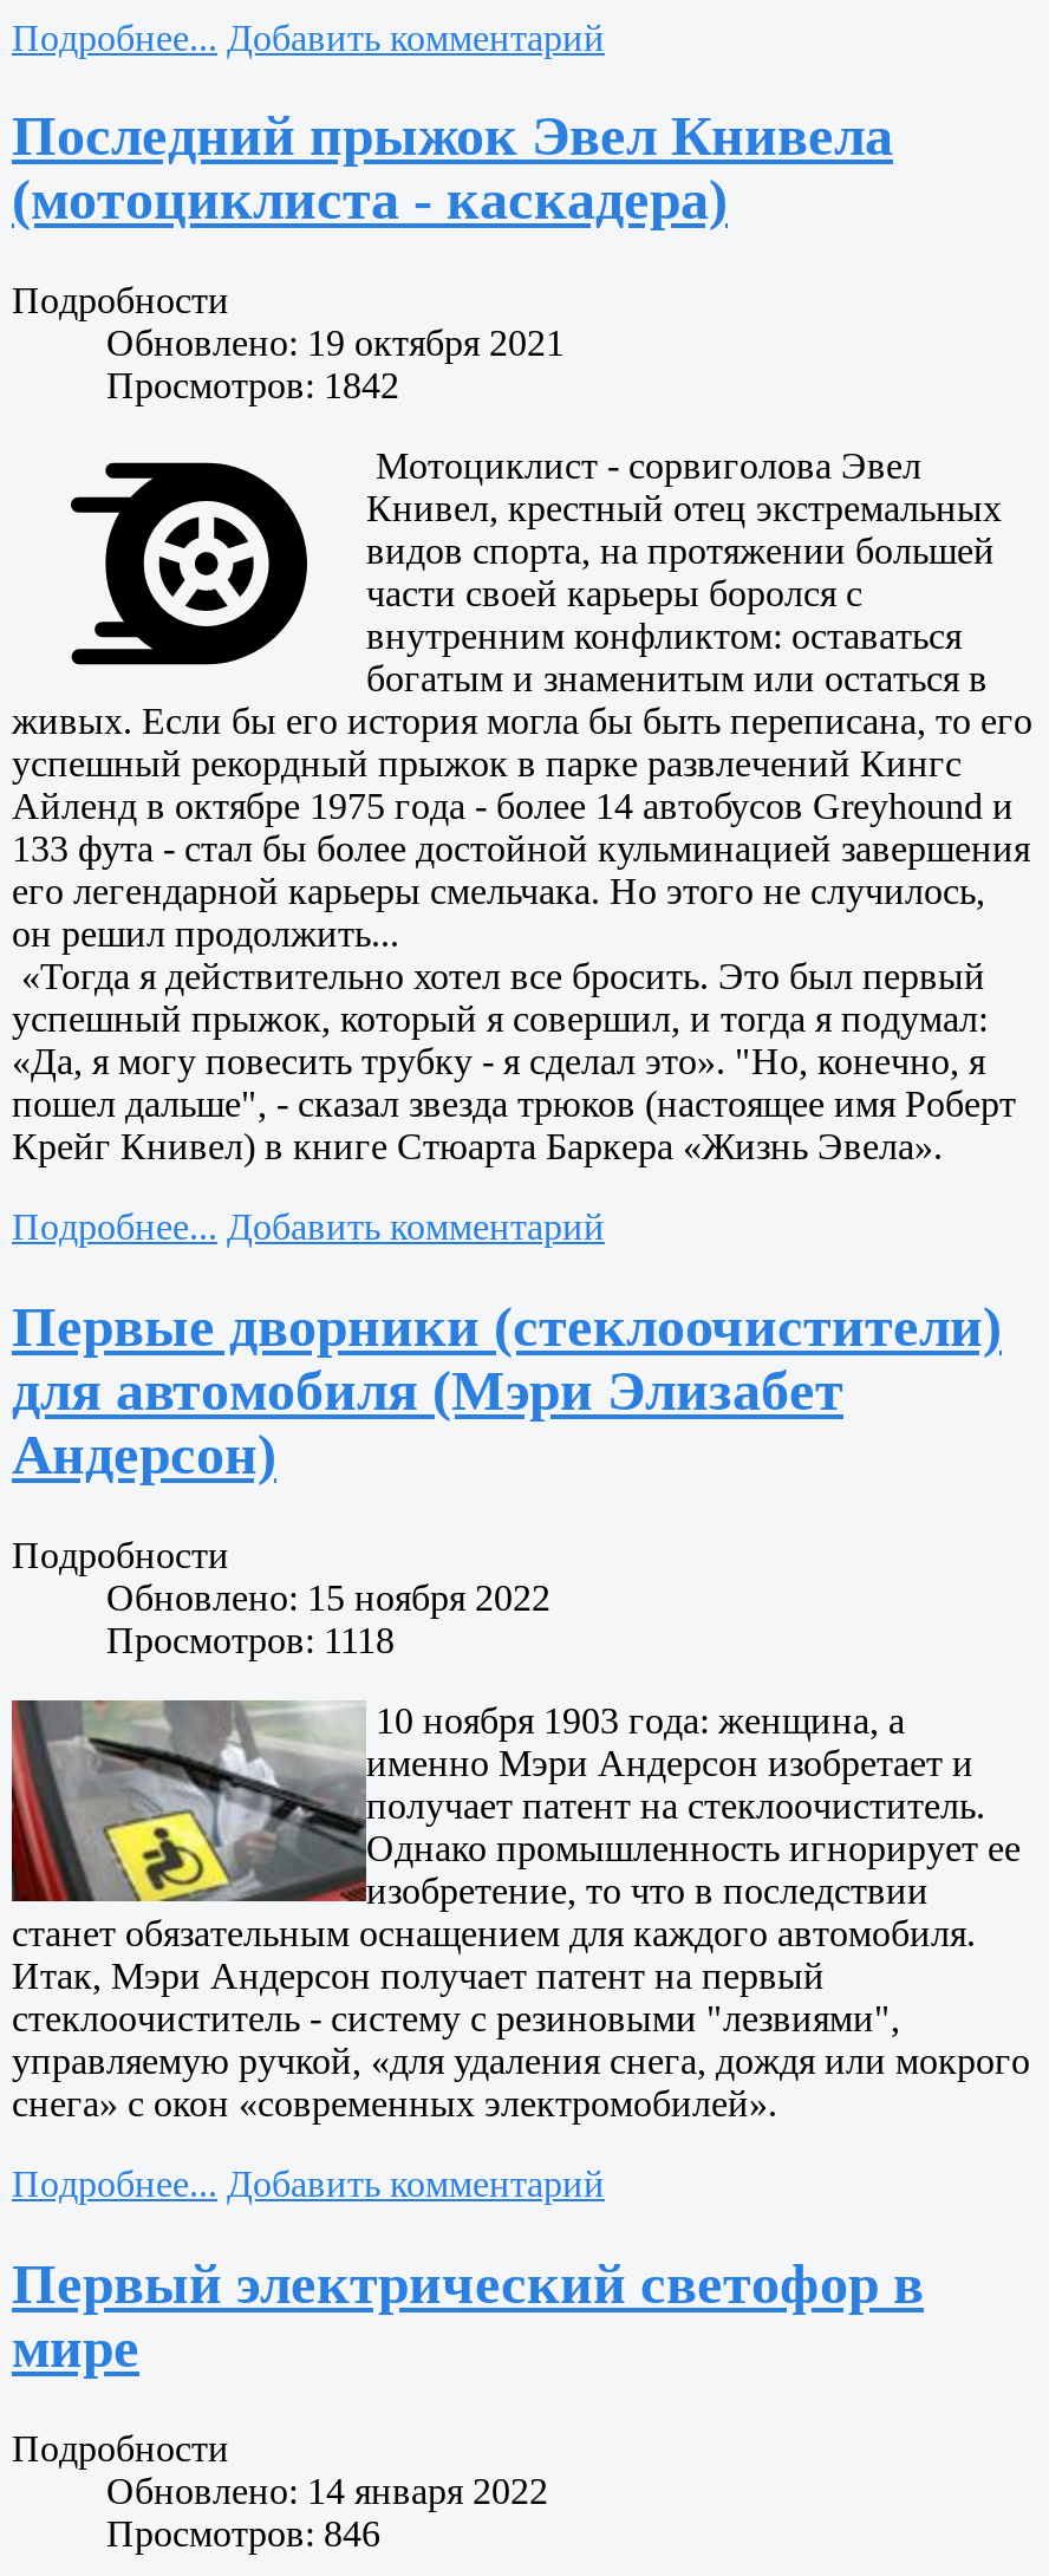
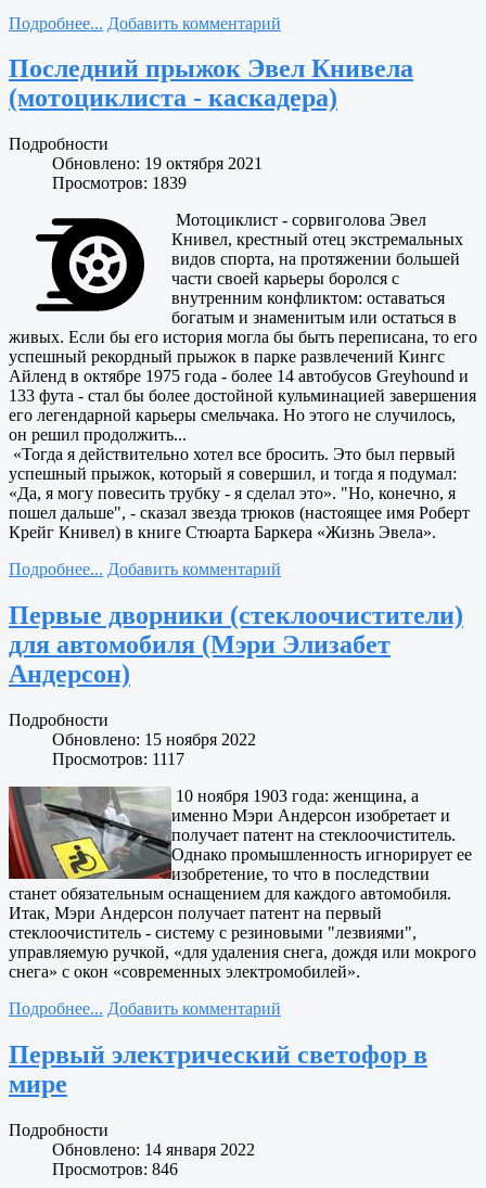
[106,366,399,406] Просмотров: 1842 -> [52,174,187,192] Просмотров: 1839
[106,1620,395,1660] Просмотров: 1118 -> [52,750,184,768] Просмотров: 1117

